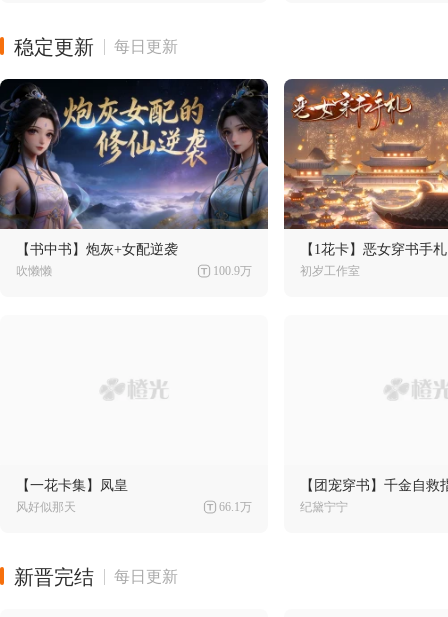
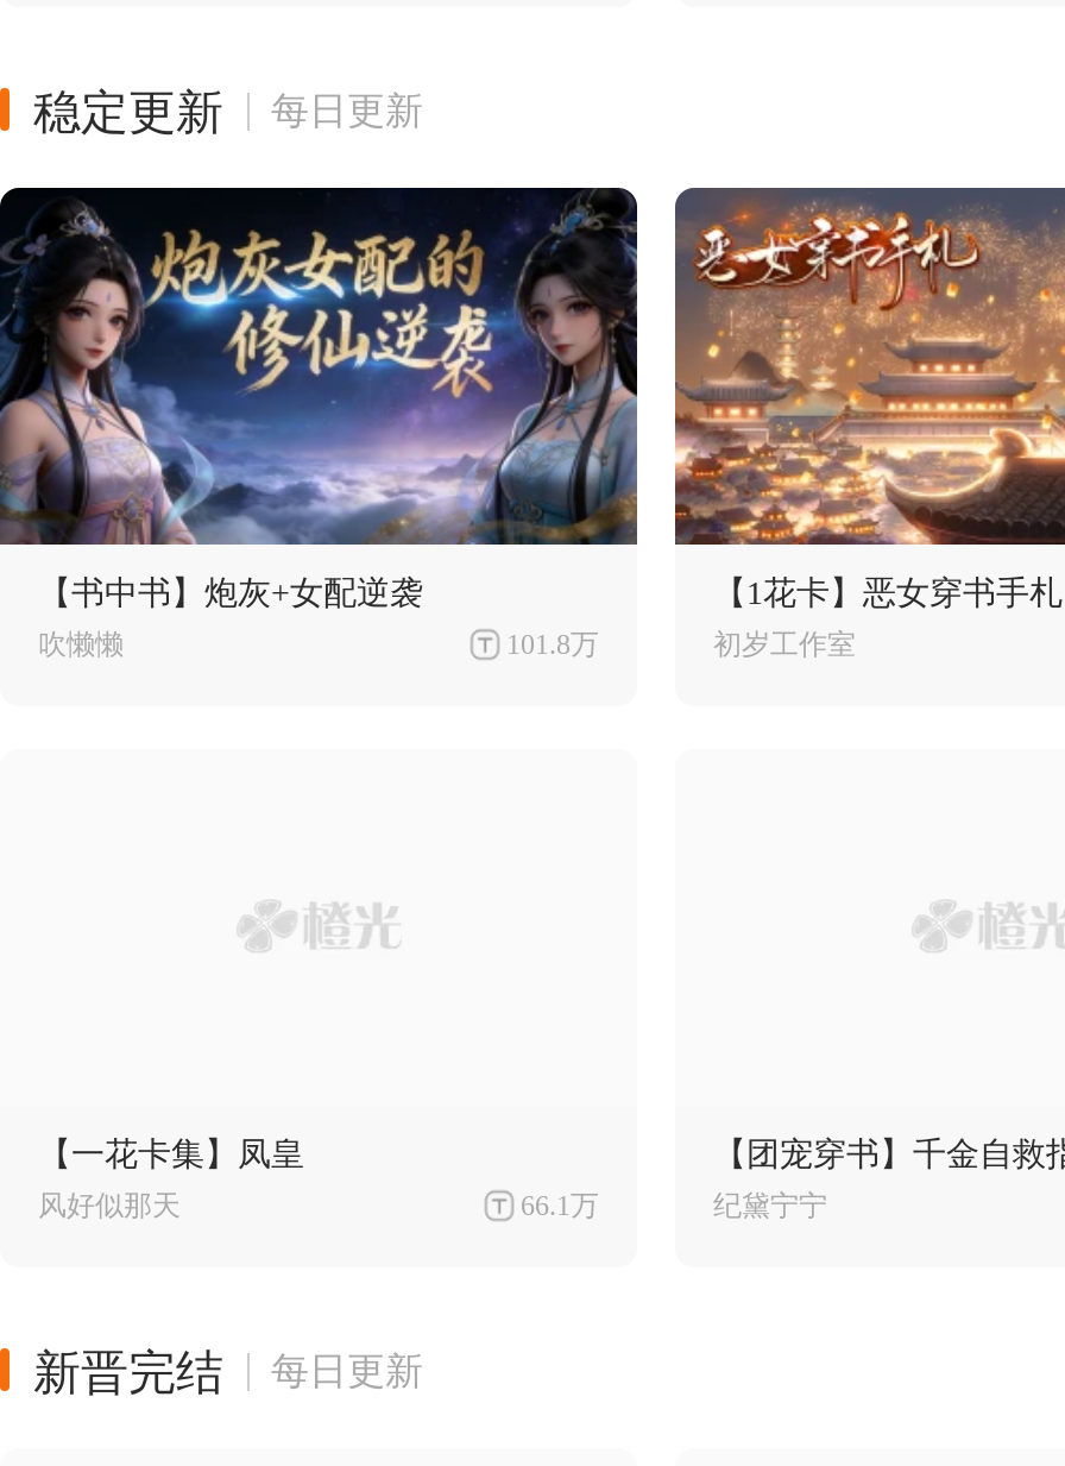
[213,264,252,278] 100.9万 -> [506,628,599,661] 101.8万

